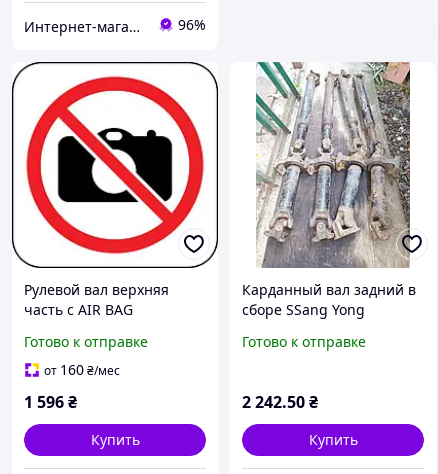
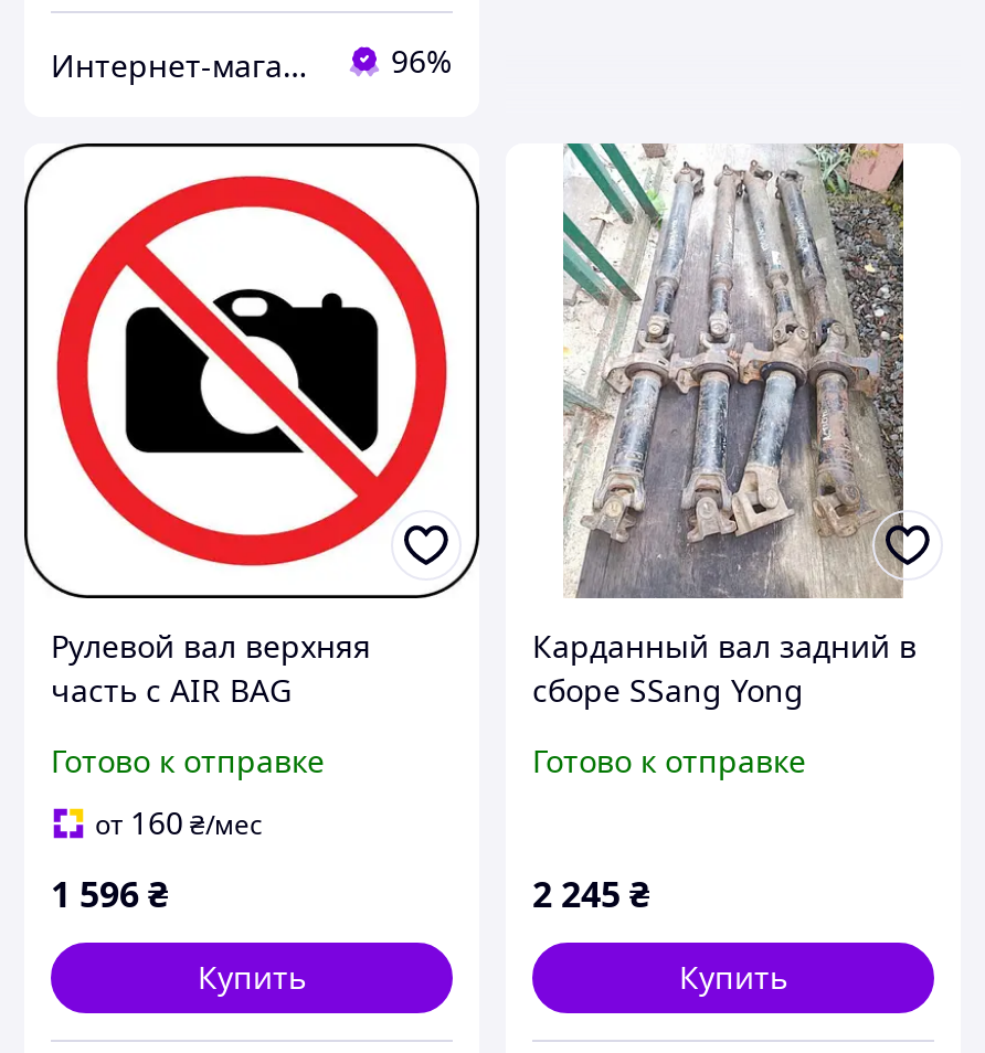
[242,391,318,413] 2 242.50 ₴ -> [532,870,649,919] 2 245 ₴

